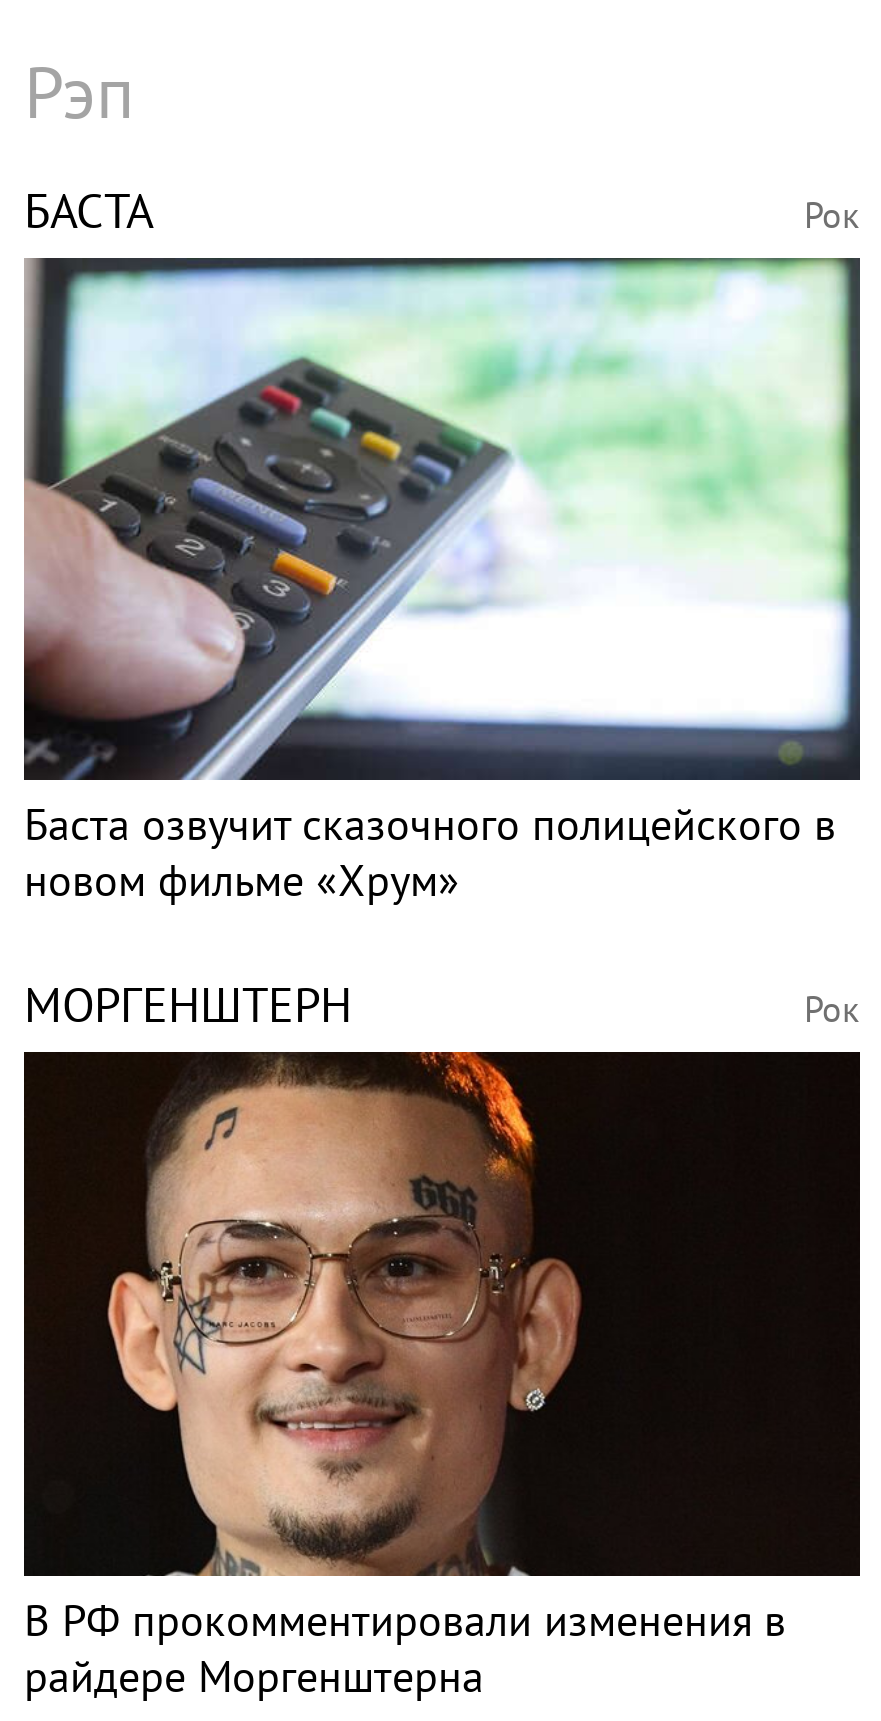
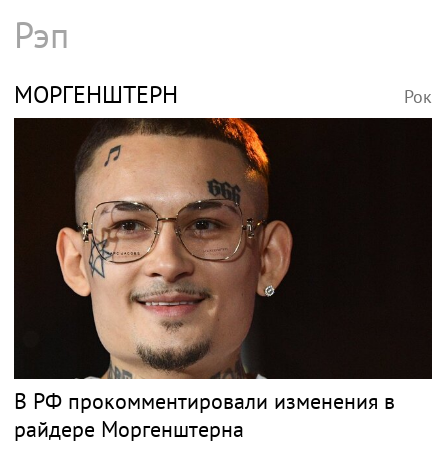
[24,180,860,242] БАСТА | Рок -> none
[22,256,860,908] [image] | Баста озвучит сказочного полицейского в | новом фильме «Хрум» -> none

